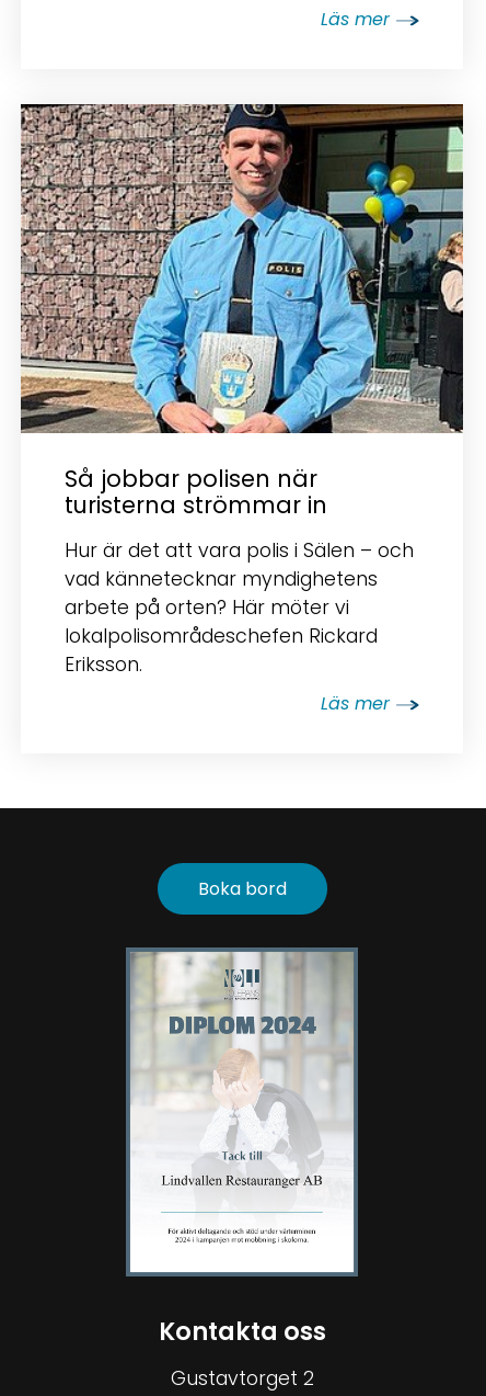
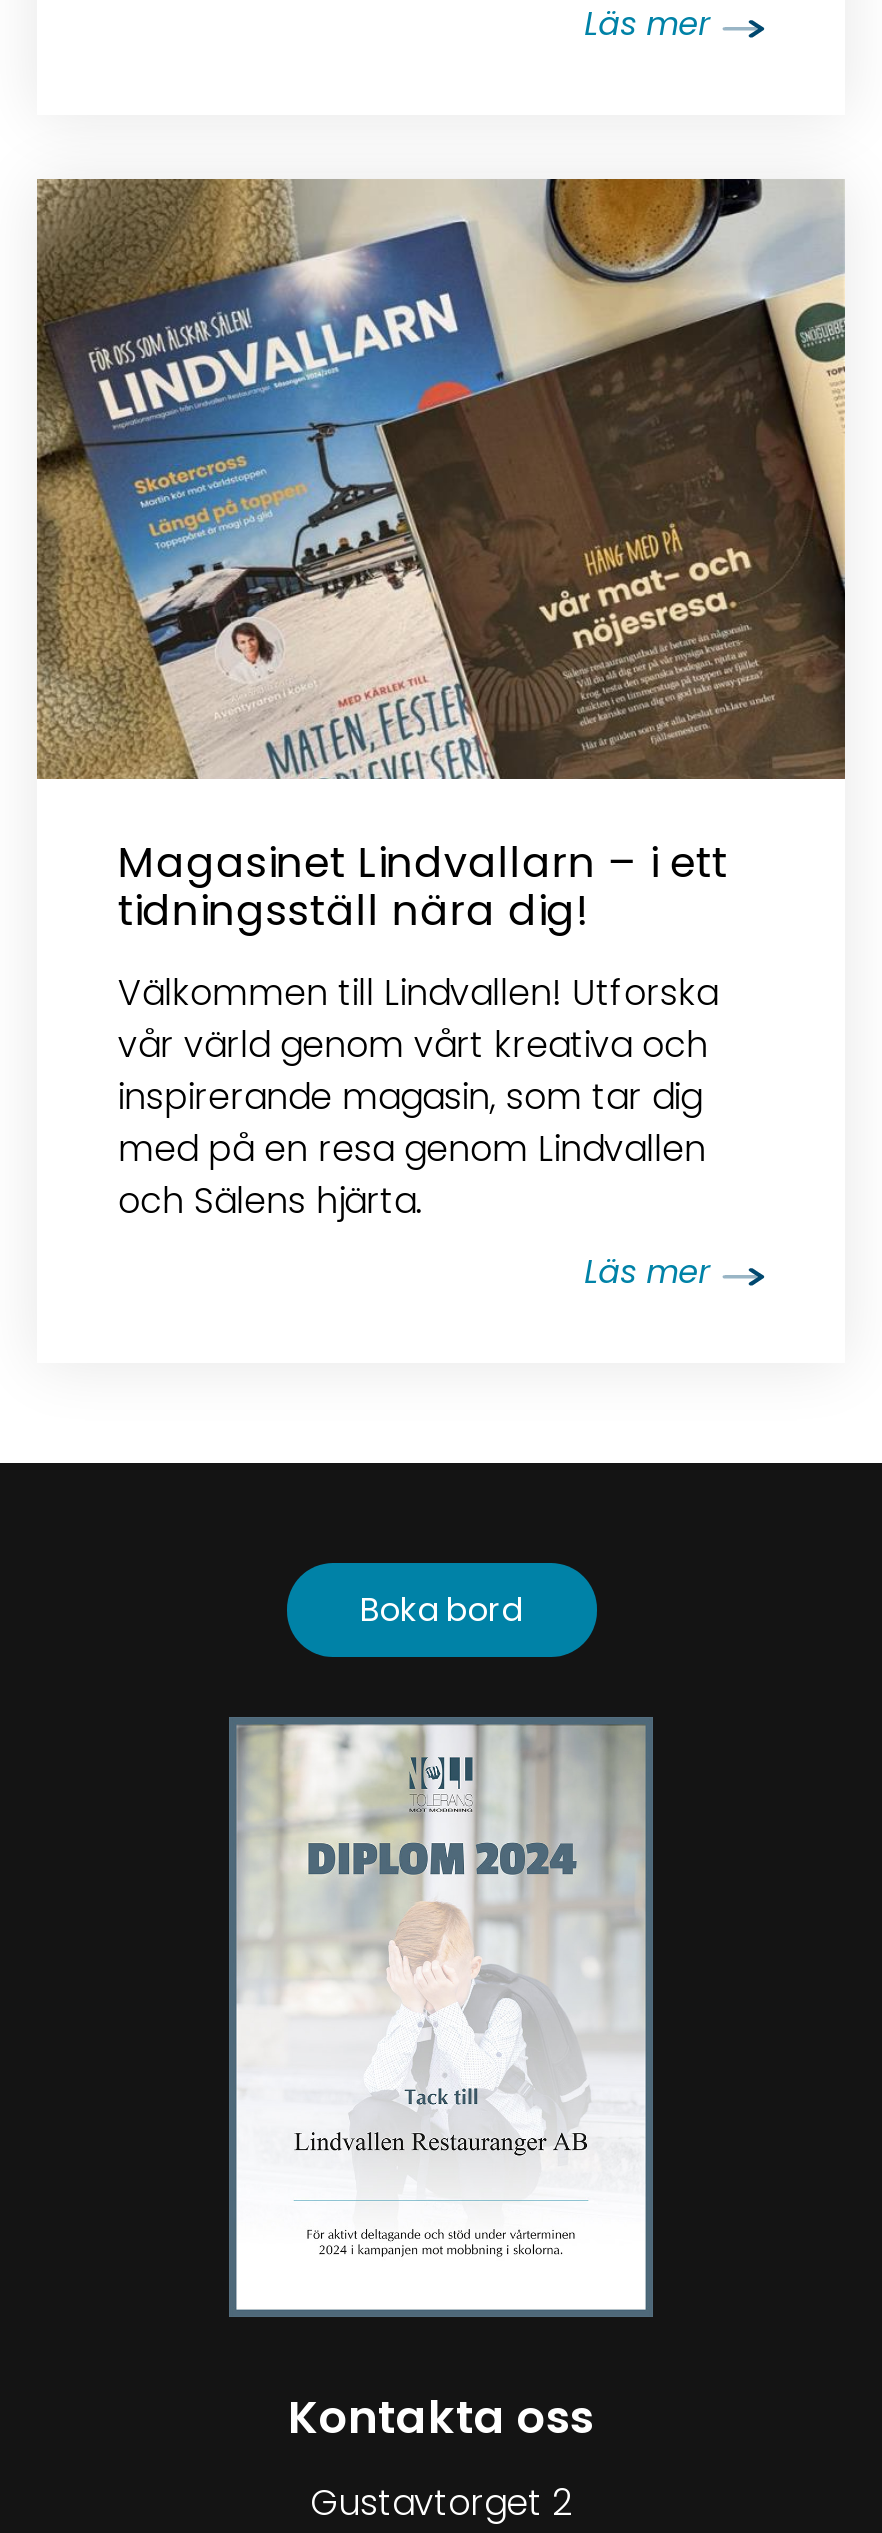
[20,103,464,519] [image] | Så jobbar polisen när | turisterna strömmar in -> [35,178,845,936] [image] | Magasinet Lindvallarn – i ett | tidningsställ nära dig!
[65,543,414,561] Hur är det att vara polis i Sälen – och -> [118,980,718,1014] Välkommen till Lindvallen! Utforska
[65,571,378,590] vad kännetecknar myndighetens -> [118,1032,708,1066] vår värld genom vårt kreativa och
[65,600,350,618] arbete på orten? Här möter vi -> [118,1084,702,1118] inspirerande magasin, som tar dig
[65,628,378,647] lokalpolisområdeschefen Rickard -> [118,1136,706,1170] med på en resa genom Lindvallen
[65,657,143,676] Eriksson. -> [118,1188,422,1222] och Sälens hjärta.

